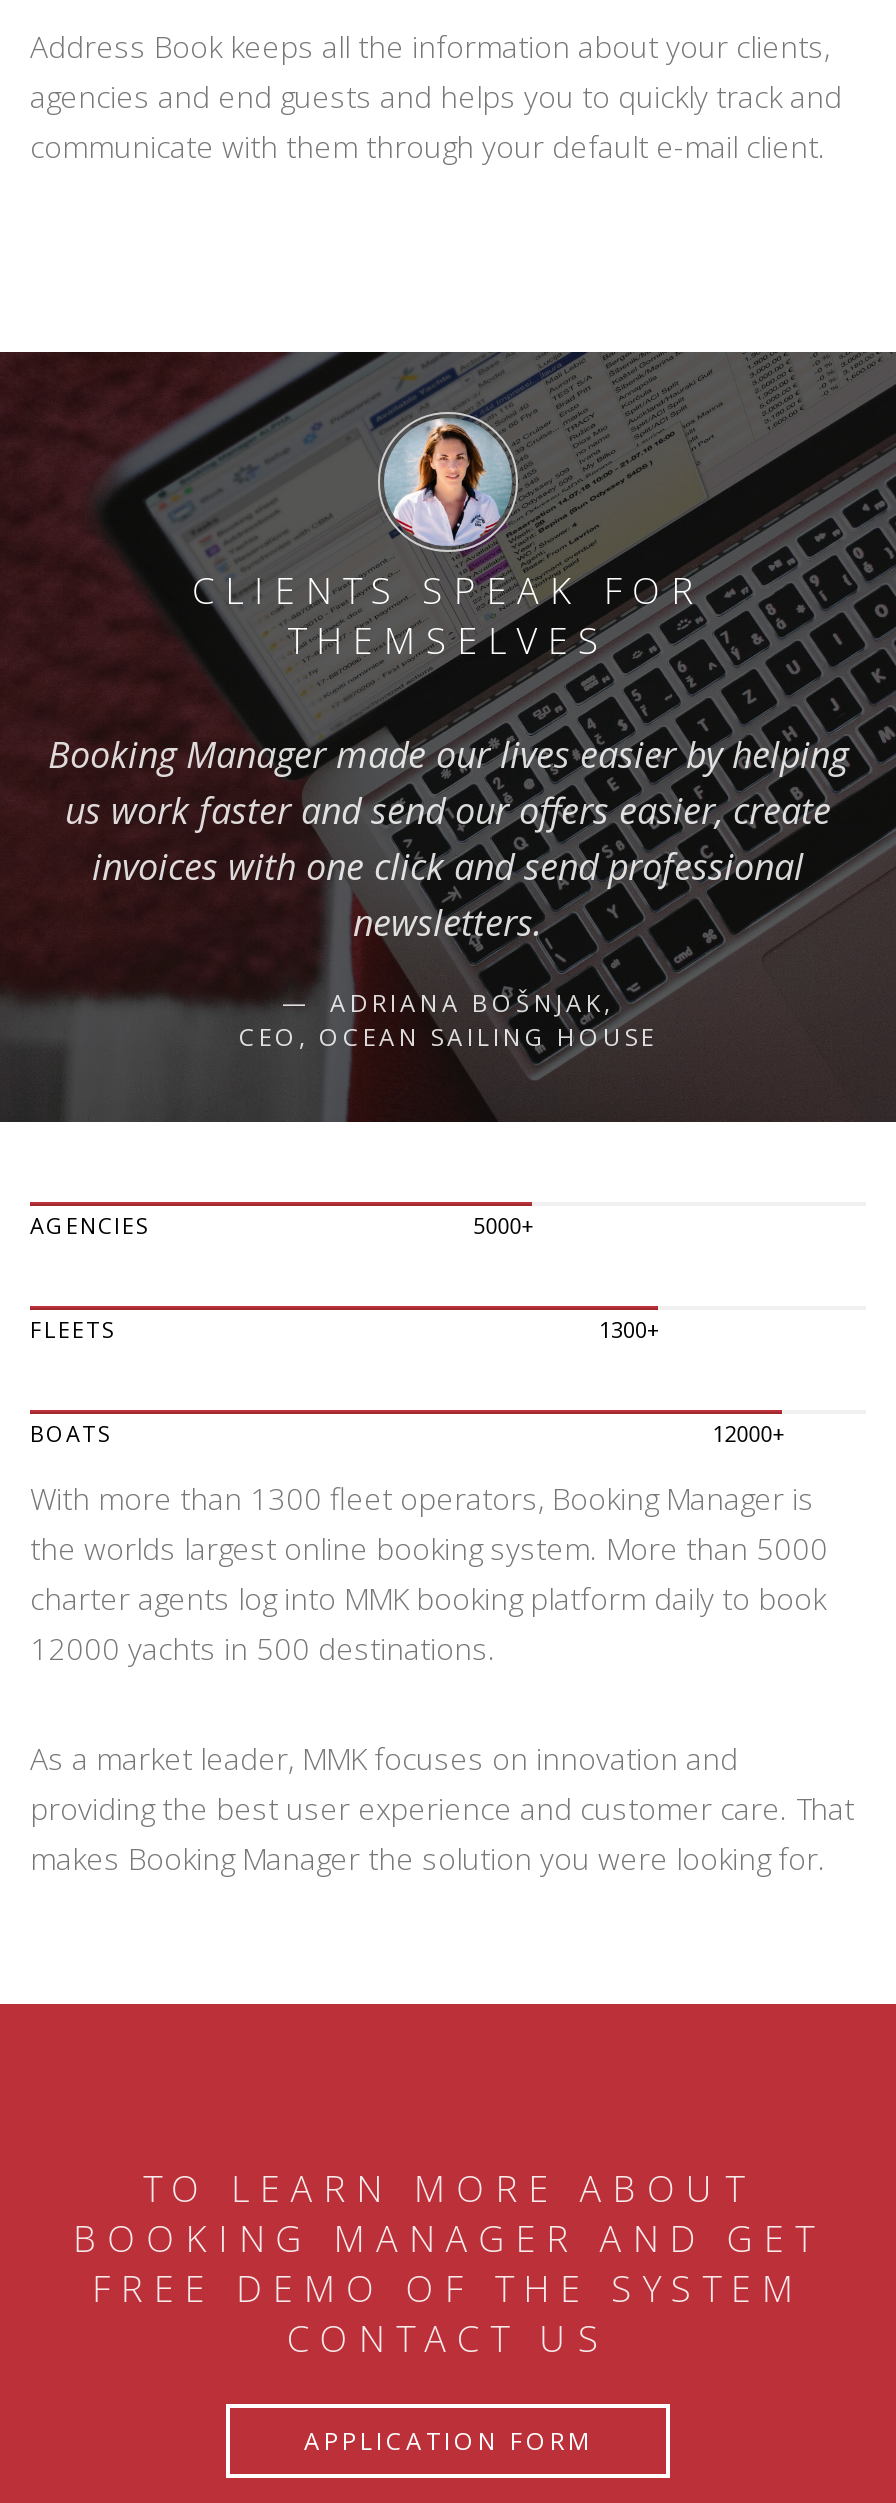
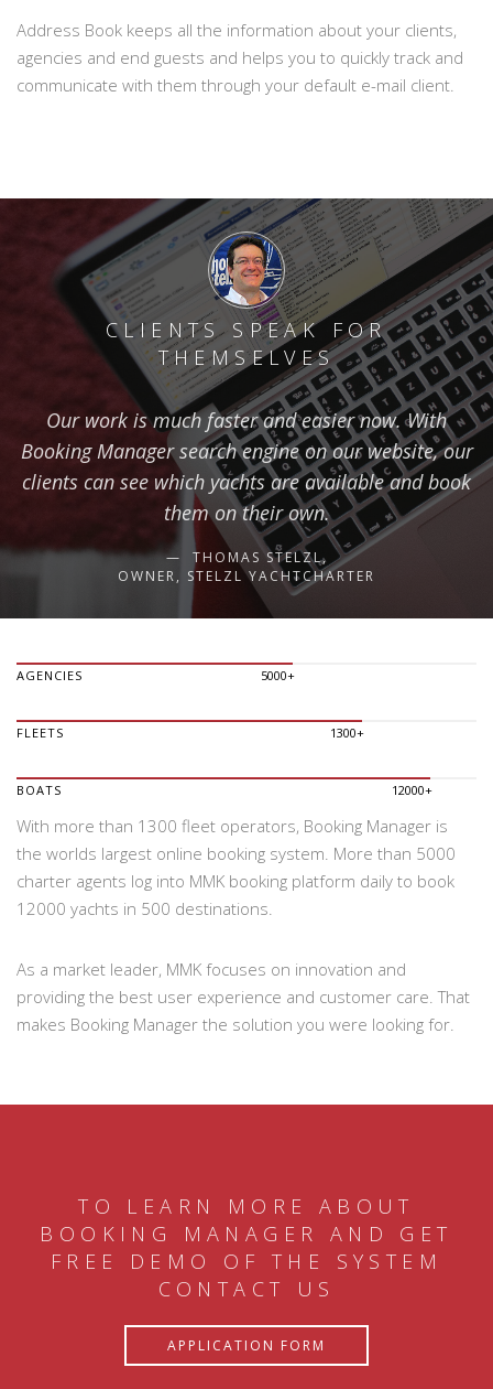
[384,418,512,546] [image] -> [211,235,282,305] [image]
[48,730,848,946] Booking Manager made our lives easier by helping | us work faster and send our offers easier, create | invoices with one click and send professional | newsletters. -> [20,407,473,526] Our work is much faster and easier now. With | Booking Manager search engine on our website, our | clients can see which yachts are available and book | them on their own.
[239,986,657,1054] ADRIANA BOŠNJAK, | CEO, OCEAN SAILING HOUSE -> [118,548,375,585] THOMAS STELZL, | OWNER, STELZL YACHTCHARTER

